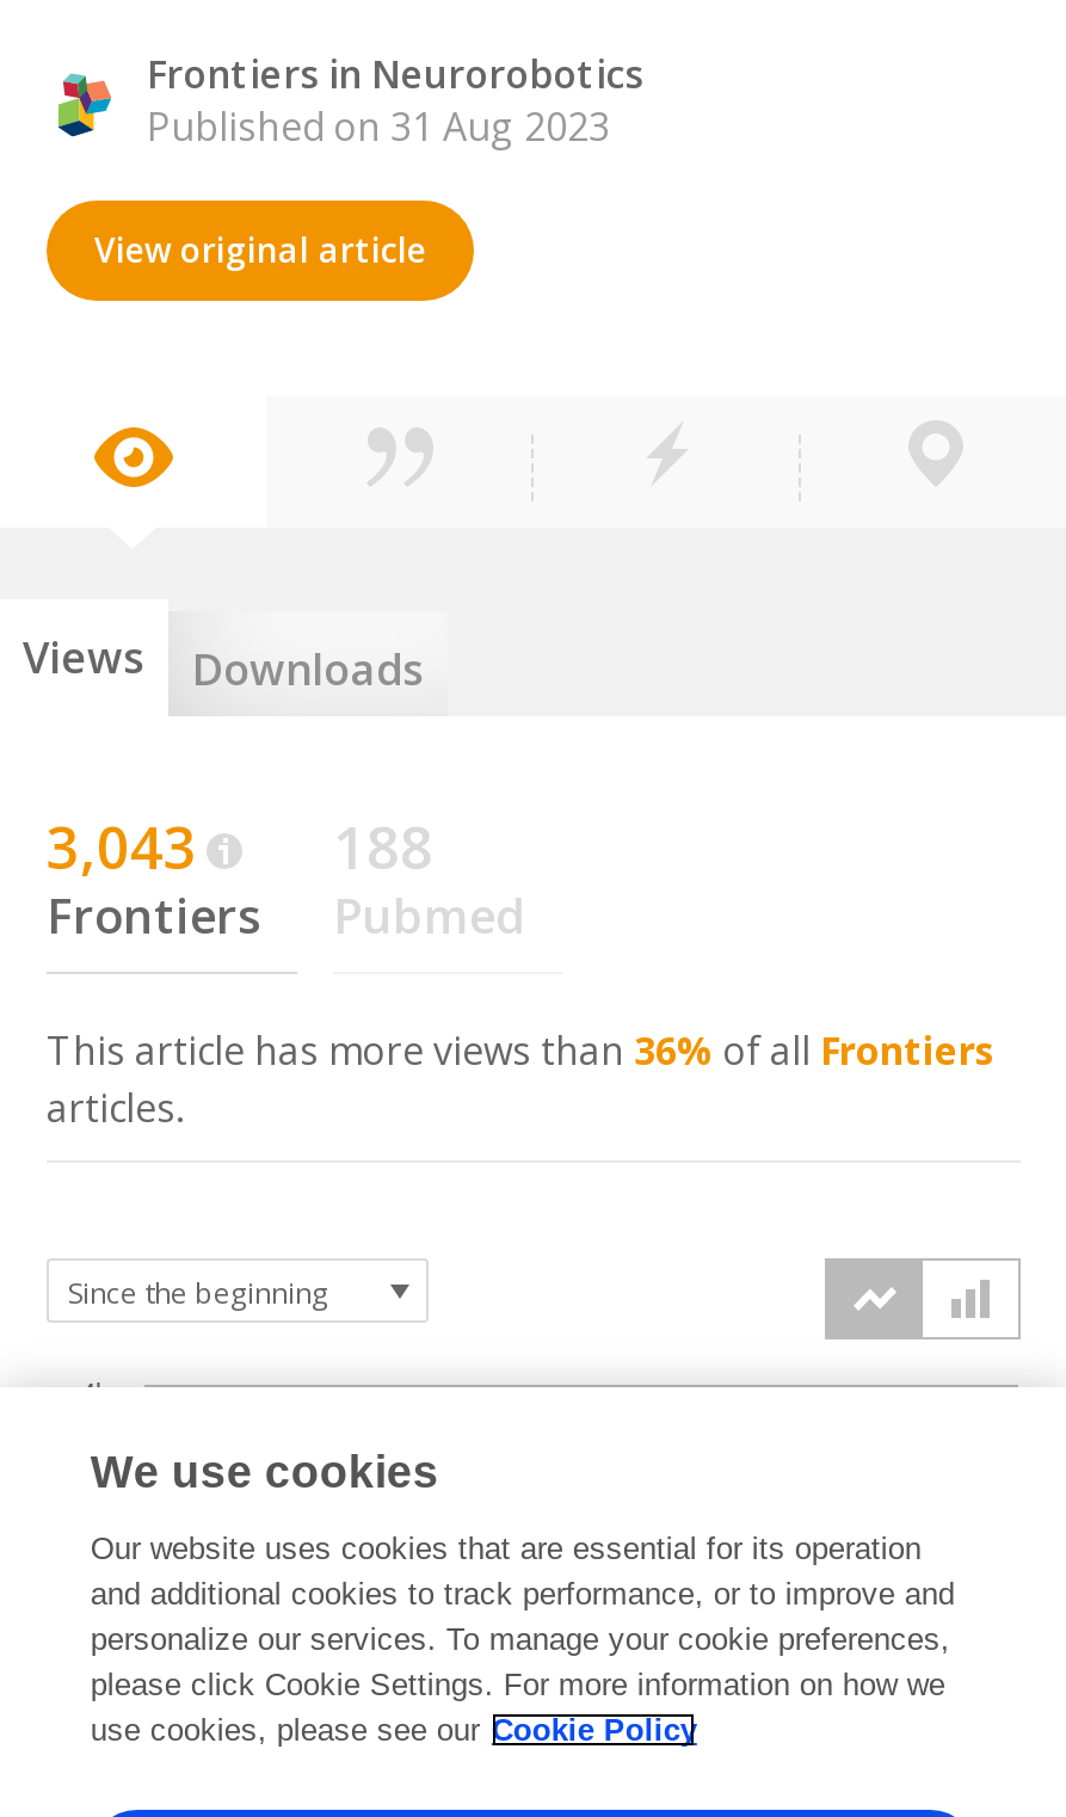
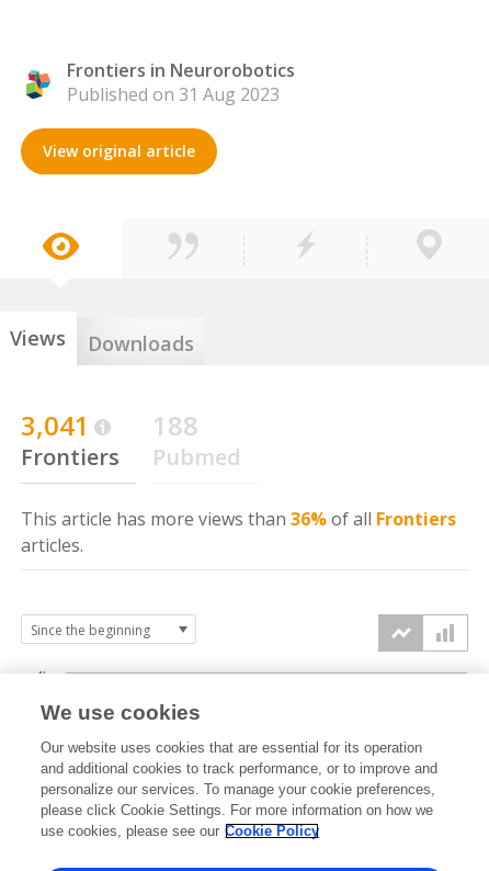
[47,807,197,886] 3,043 -> [21,407,90,443] 3,041

